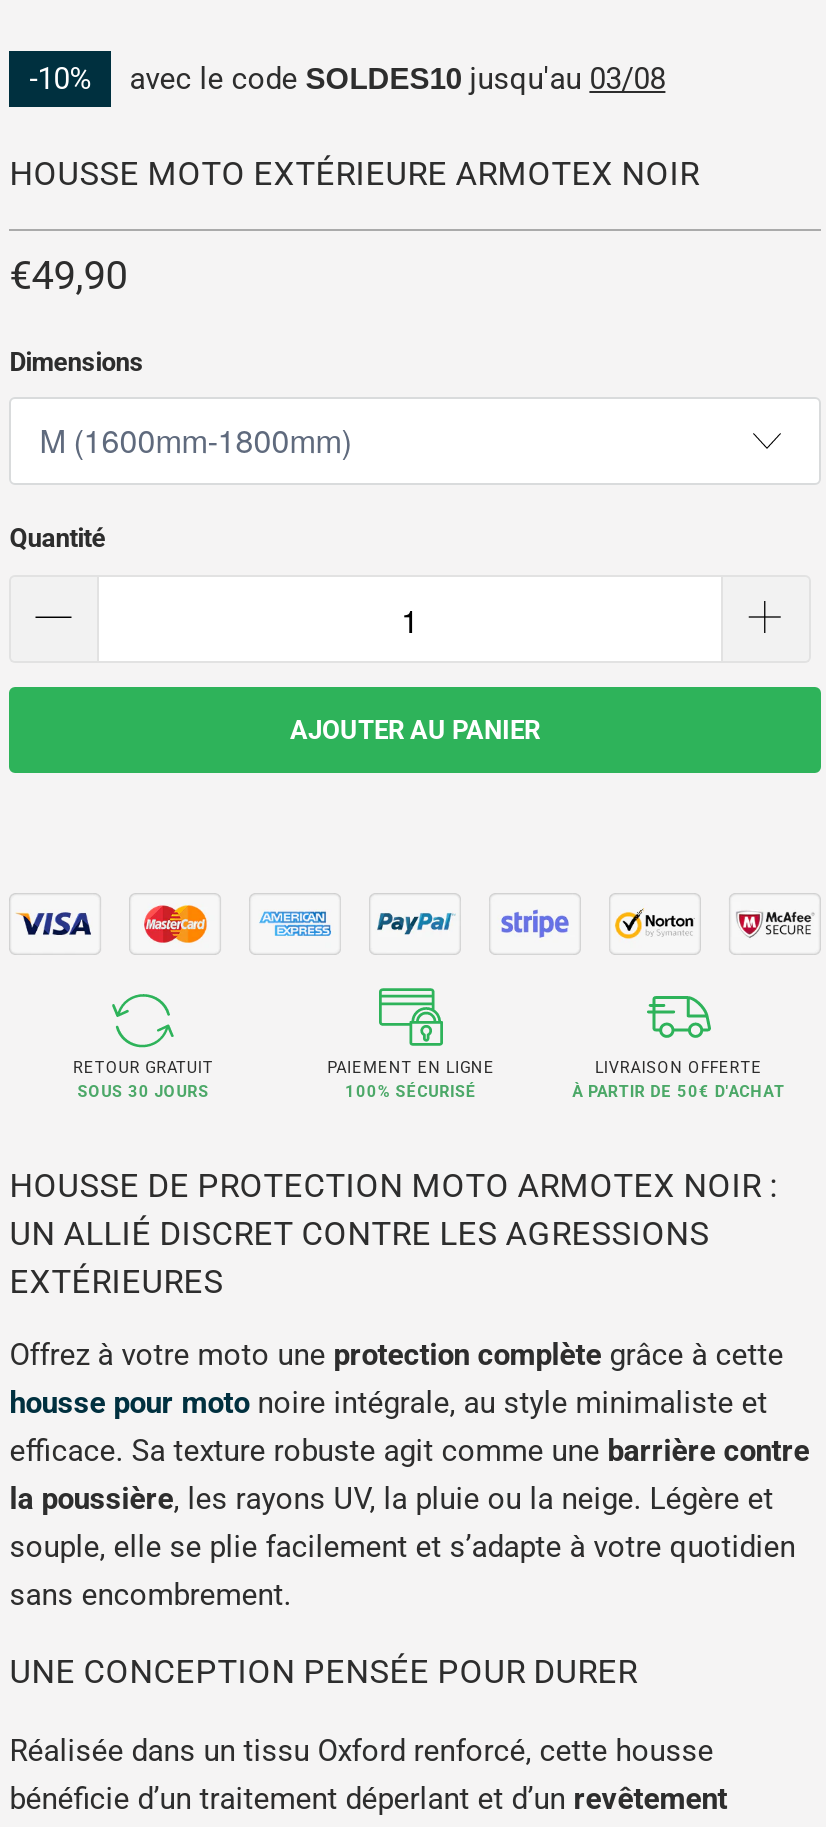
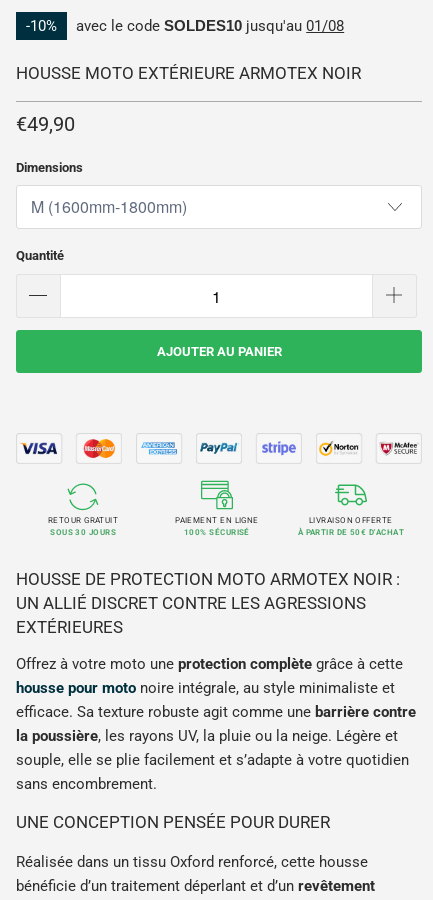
[121,60,665,96] avec le code SOLDES10 jusqu'au 03/08 -> [72,17,344,35] avec le code SOLDES10 jusqu'au 01/08

